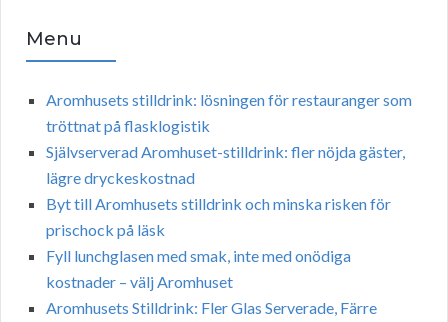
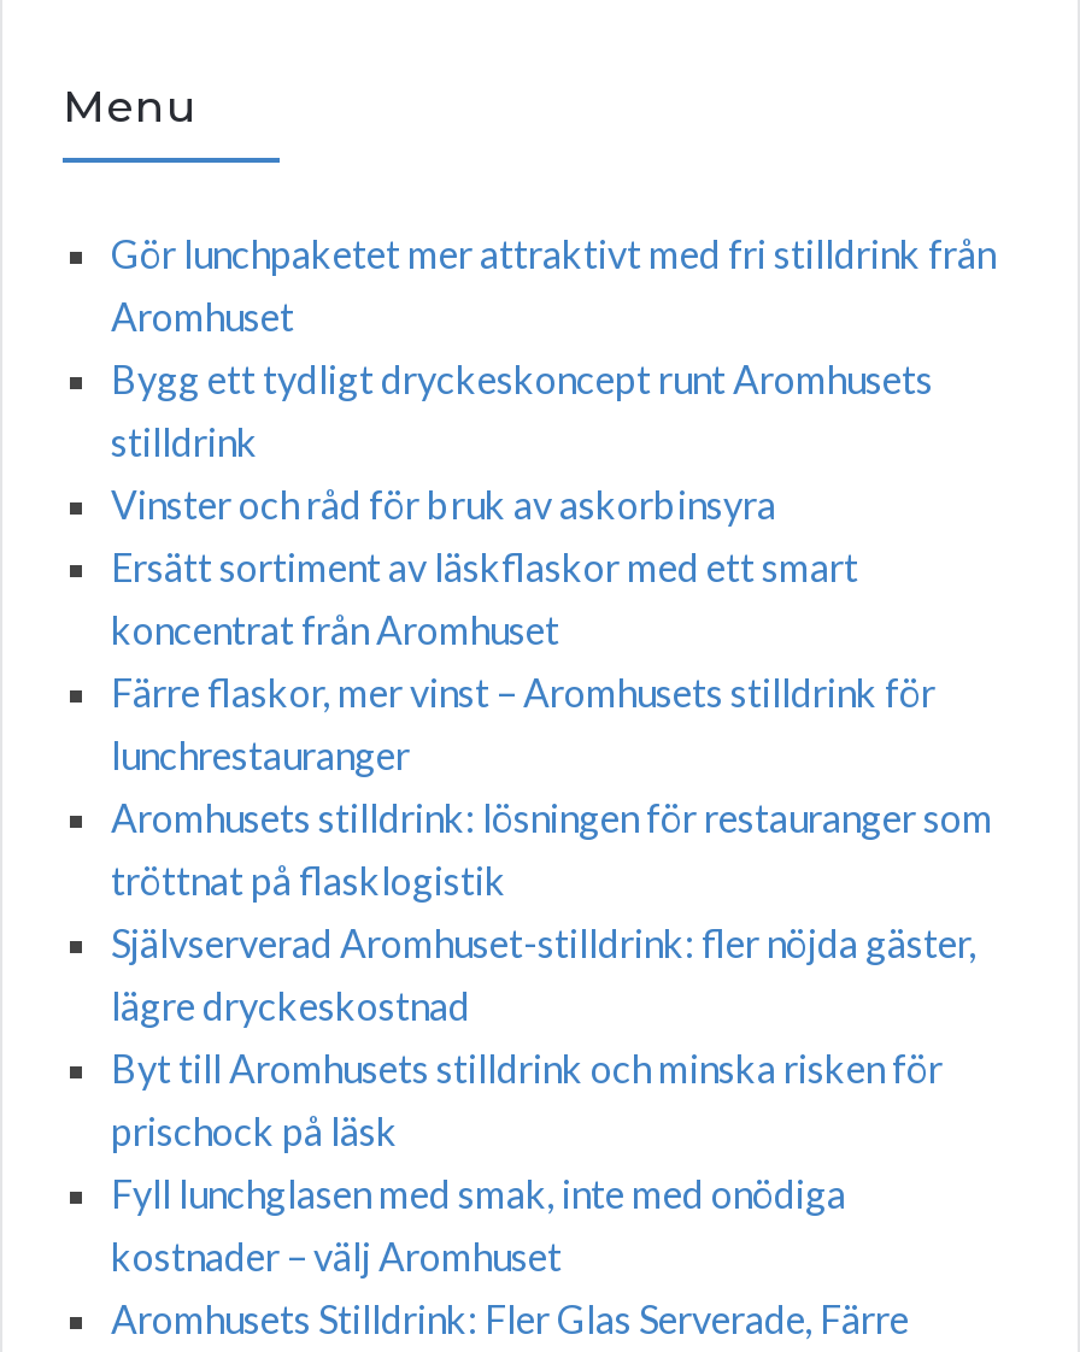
none -> [111,230,996,777] Gör lunchpaketet mer attraktivt med fri stilldrink från | Aromhuset | Bygg ett tydligt dryckeskoncept runt Aromhusets | stilldrink | Vinster och råd för bruk av askorbinsyra | Ersätt sortiment av läskflaskor med ett smart | koncentrat från Aromhuset | Färre flaskor, mer vinst – Aromhusets stilldrink för | lunchrestauranger

